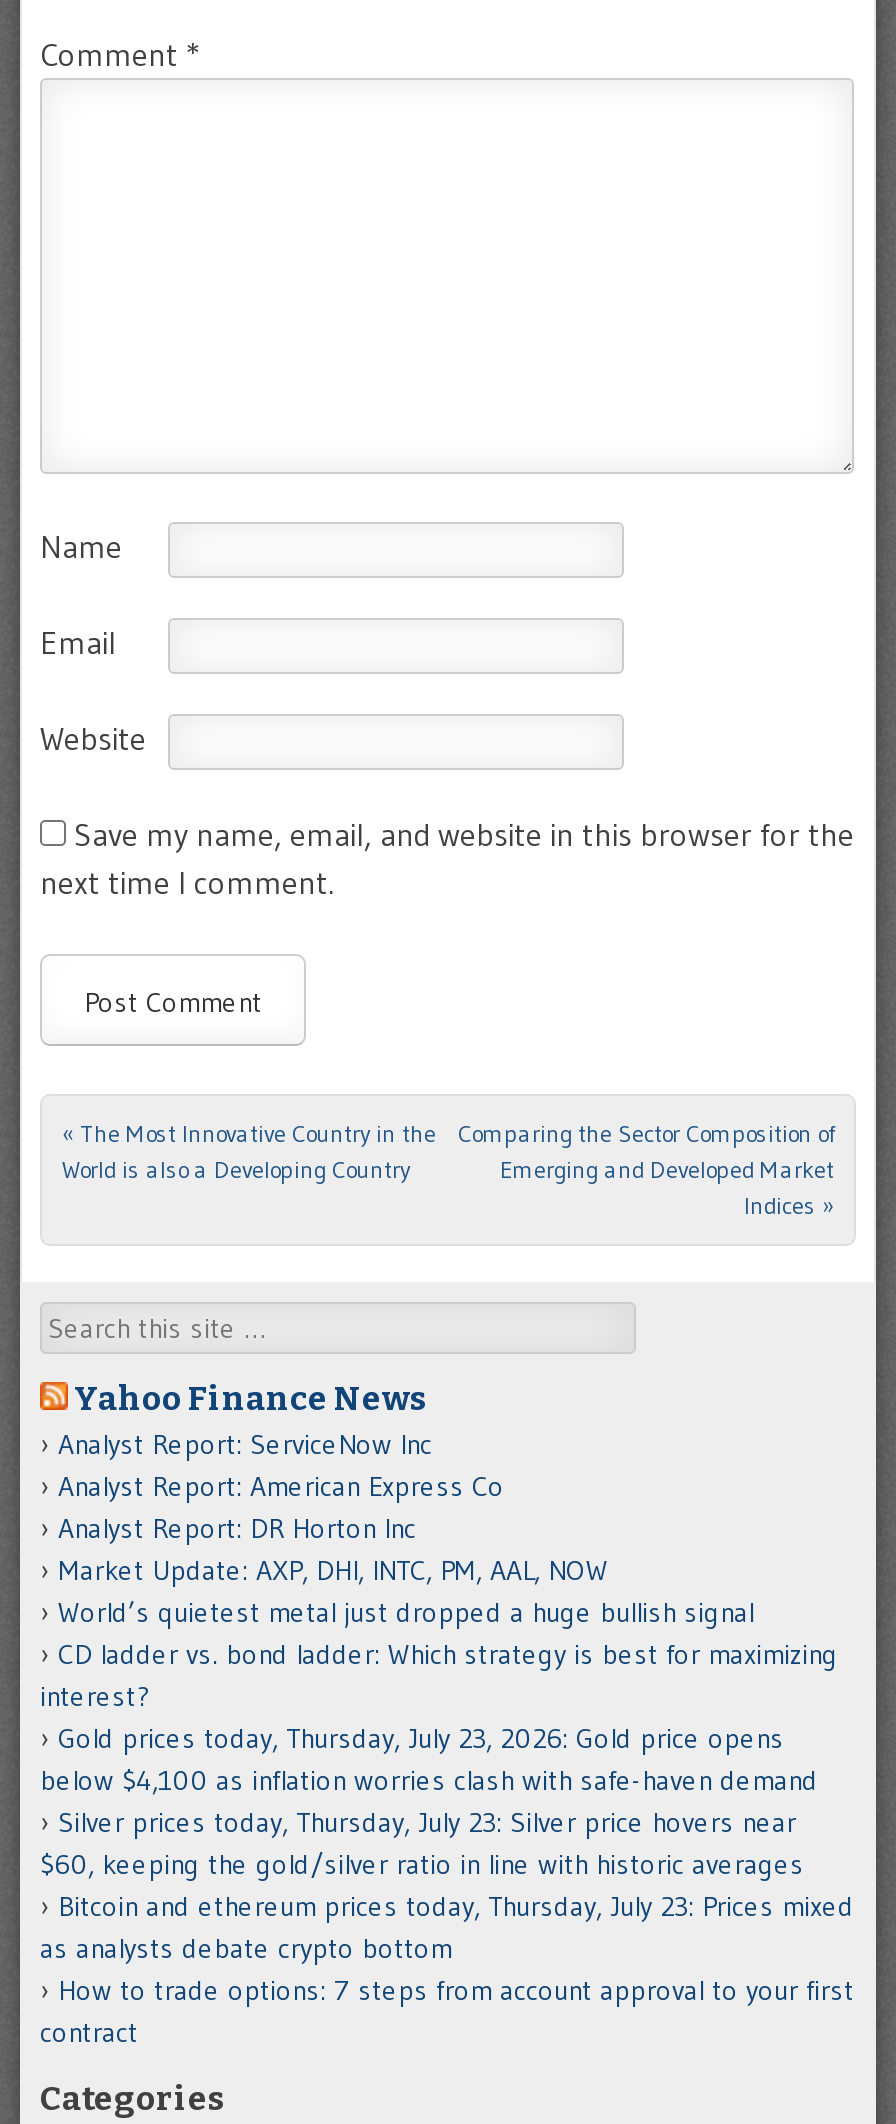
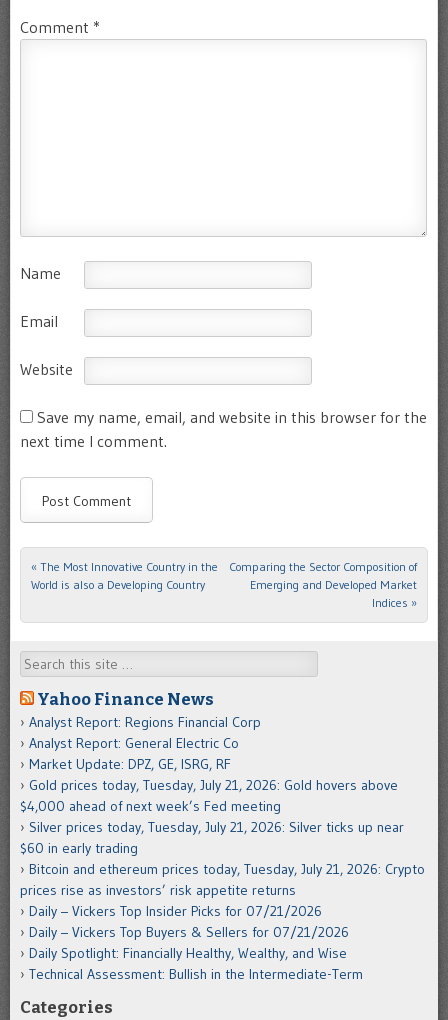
[40,1426,854,2050] Analyst Report: ServiceNow Inc | Analyst Report: American Express Co | Analyst Report: DR Horton Inc | Market Update: AXP, DHI, INTC, PM, AAL, NOW | World’s quietest metal just dropped a huge bullish signal | CD ladder vs. bond ladder: Which strategy is best for maximizing | interest? | Gold prices today, Thursday, July 23, 2026: Gold price opens | below $4,100 as inflation worries clash with safe-haven demand | Silver prices today, Thursday, July 23: Silver price hovers near | $60, keeping the gold/silver ratio in line with historic averages | Bitcoin and ethereum prices today, Thursday, July 23: Prices mixed | as analysts debate crypto bottom | How to trade options: 7 steps from account approval to your first | contract -> [20,713,425,983] Analyst Report: Regions Financial Corp | Analyst Report: General Electric Co | Market Update: DPZ, GE, ISRG, RF | Gold prices today, Tuesday, July 21, 2026: Gold hovers above | $4,000 ahead of next week’s Fed meeting | Silver prices today, Tuesday, July 21, 2026: Silver ticks up near | $60 in early trading | Bitcoin and ethereum prices today, Tuesday, July 21, 2026: Crypto | prices rise as investors’ risk appetite returns | Daily – Vickers Top Insider Picks for 07/21/2026 | Daily – Vickers Top Buyers & Sellers for 07/21/2026 | Daily Spotlight: Financially Healthy, Wealthy, and Wise | Technical Assessment: Bullish in the Intermediate-Term

